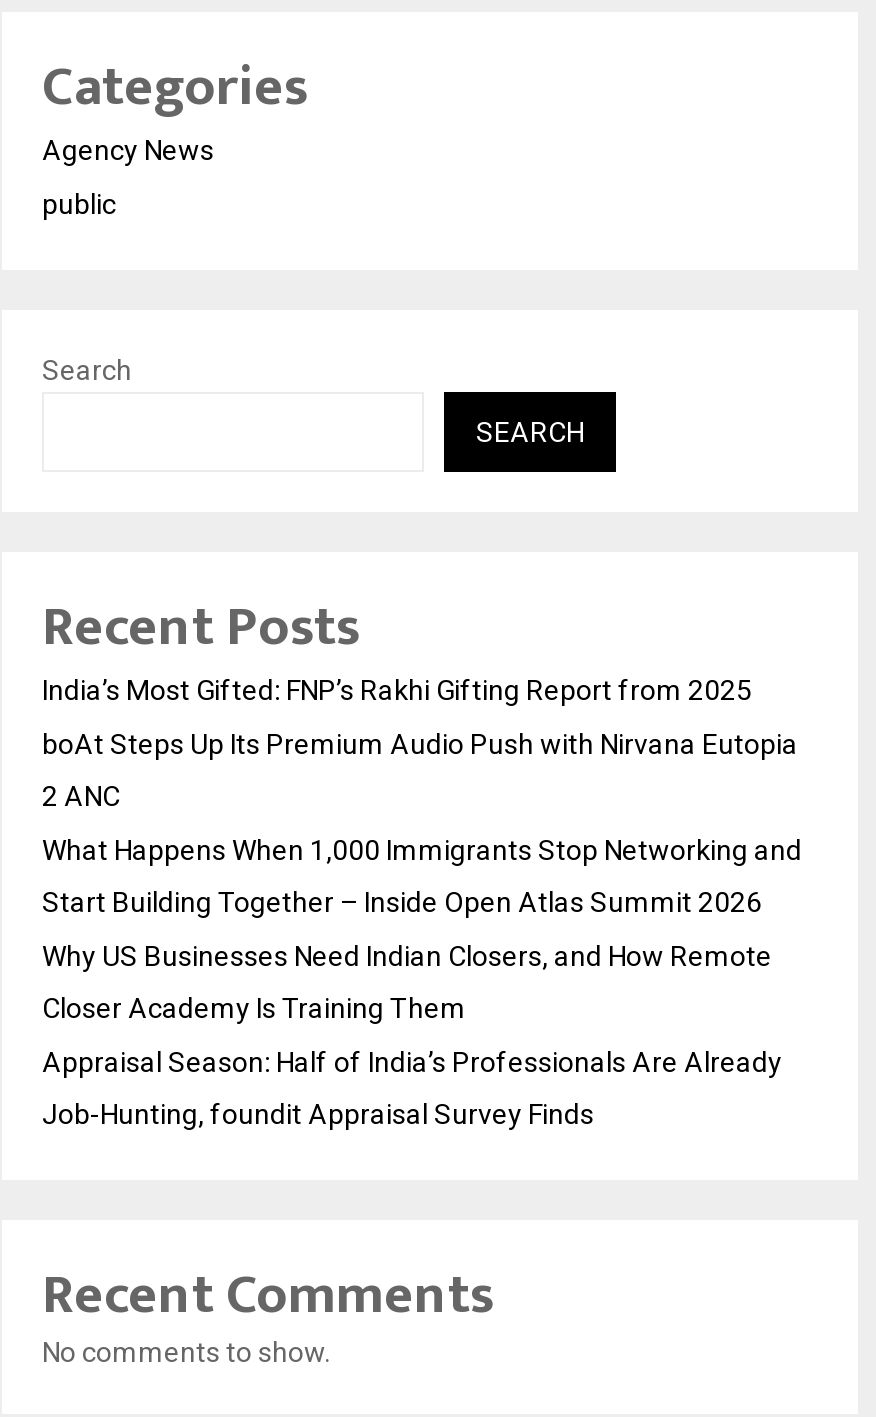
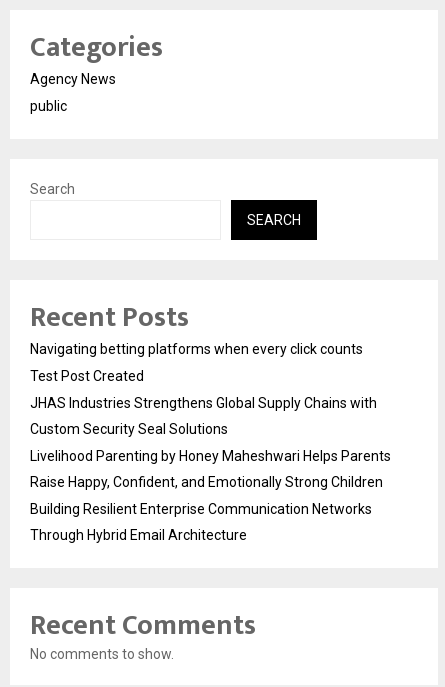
[42,673,802,1129] India’s Most Gifted: FNP’s Rakhi Gifting Report from 2025 | boAt Steps Up Its Premium Audio Push with Nirvana Eutopia | 2 ANC | What Happens When 1,000 Immigrants Stop Networking and | Start Building Together – Inside Open Atlas Summit 2026 | Why US Businesses Need Indian Closers, and How Remote | Closer Academy Is Training Them | Appraisal Season: Half of India’s Professionals Are Already | Job-Hunting, foundit Appraisal Survey Finds -> [30,340,391,542] Navigating betting platforms when every click counts | Test Post Created | JHAS Industries Strengthens Global Supply Chains with | Custom Security Seal Solutions | Livelihood Parenting by Honey Maheshwari Helps Parents | Raise Happy, Confident, and Emotionally Strong Children | Building Resilient Enterprise Communication Networks | Through Hybrid Email Architecture

